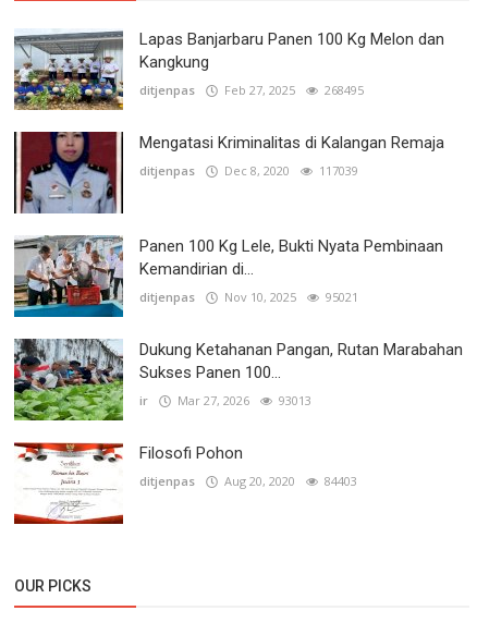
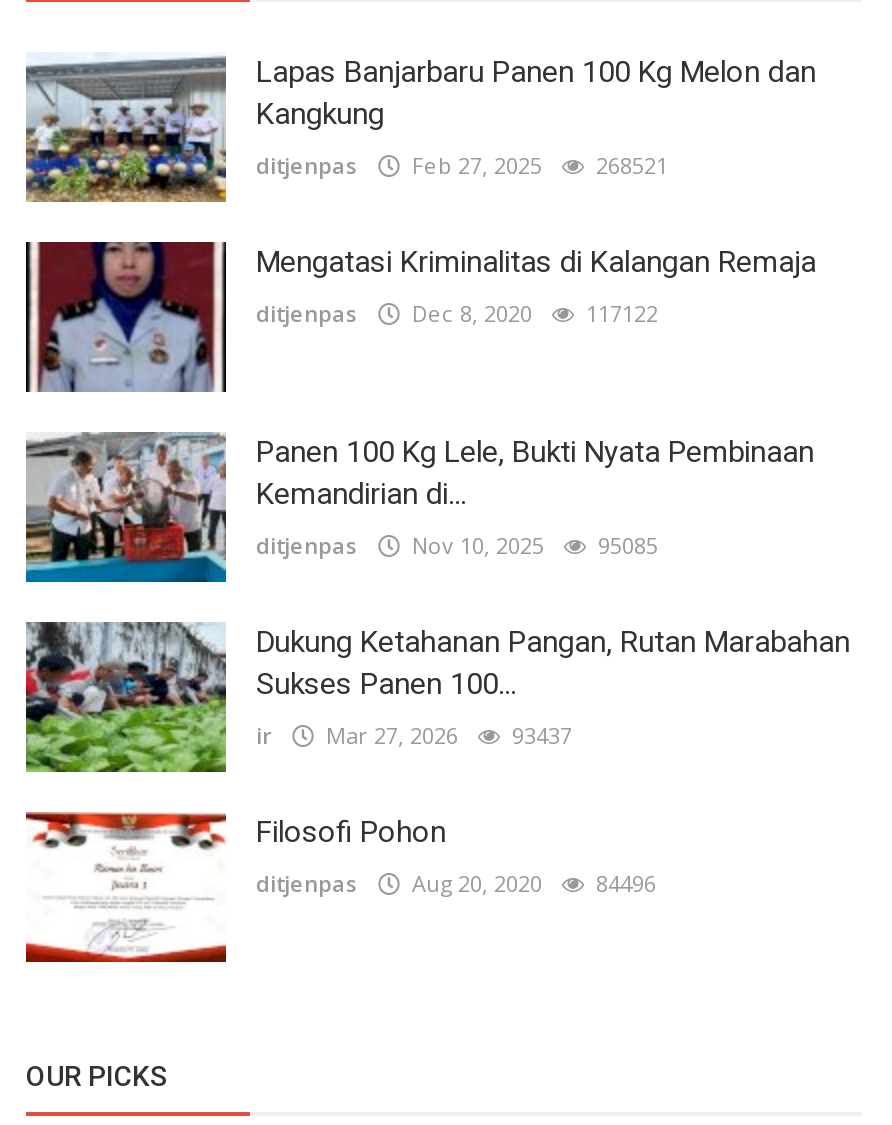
[139,82,364,98] ditjenpas Feb 27, 2025 268495 -> [256,150,668,180] ditjenpas Feb 27, 2025 268521
[139,162,358,179] ditjenpas Dec 8, 2020 117039 -> [256,298,658,328] ditjenpas Dec 8, 2020 117122
[139,289,358,305] ditjenpas Nov 10, 2025 95021 -> [256,530,658,560] ditjenpas Nov 10, 2025 95085
[139,392,311,408] ir Mar 27, 2026 93013 -> [256,720,572,750] ir Mar 27, 2026 93437
[139,473,357,489] ditjenpas Aug 20, 2020 84403 -> [256,868,656,898] ditjenpas Aug 20, 2020 84496

